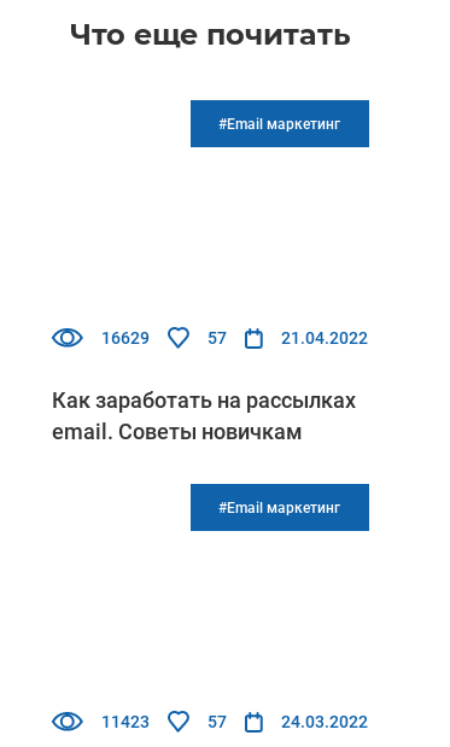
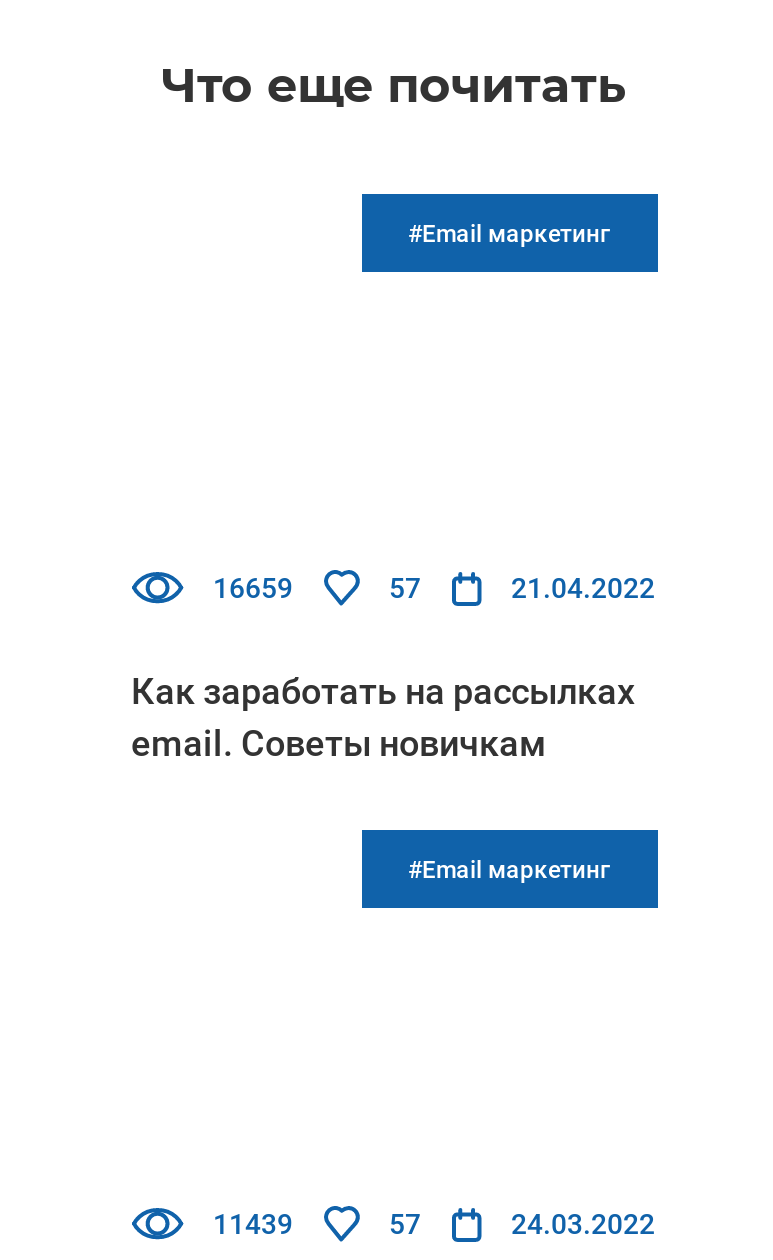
[101,328,149,348] 16629 -> [213,572,293,604] 16659
[101,712,149,731] 11423 -> [213,1208,293,1240] 11439

